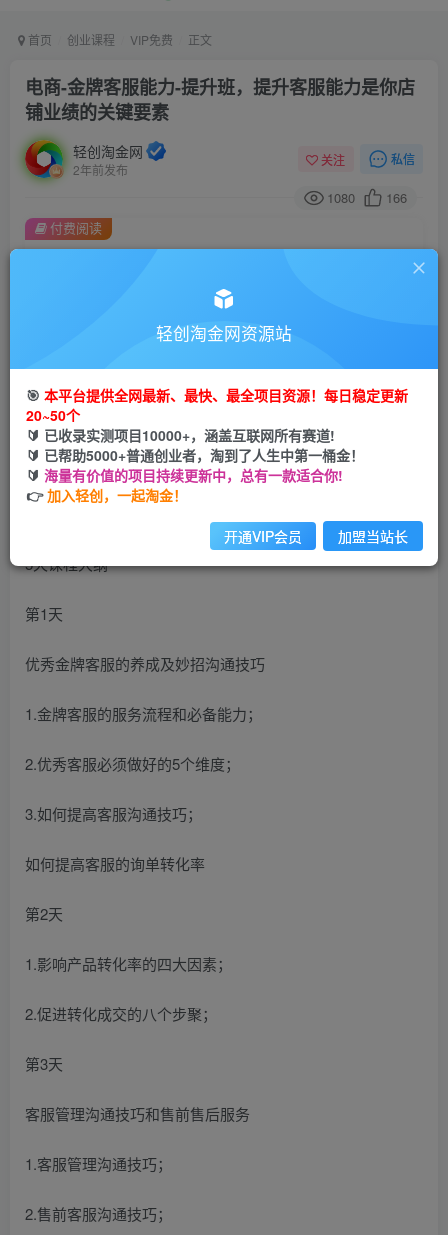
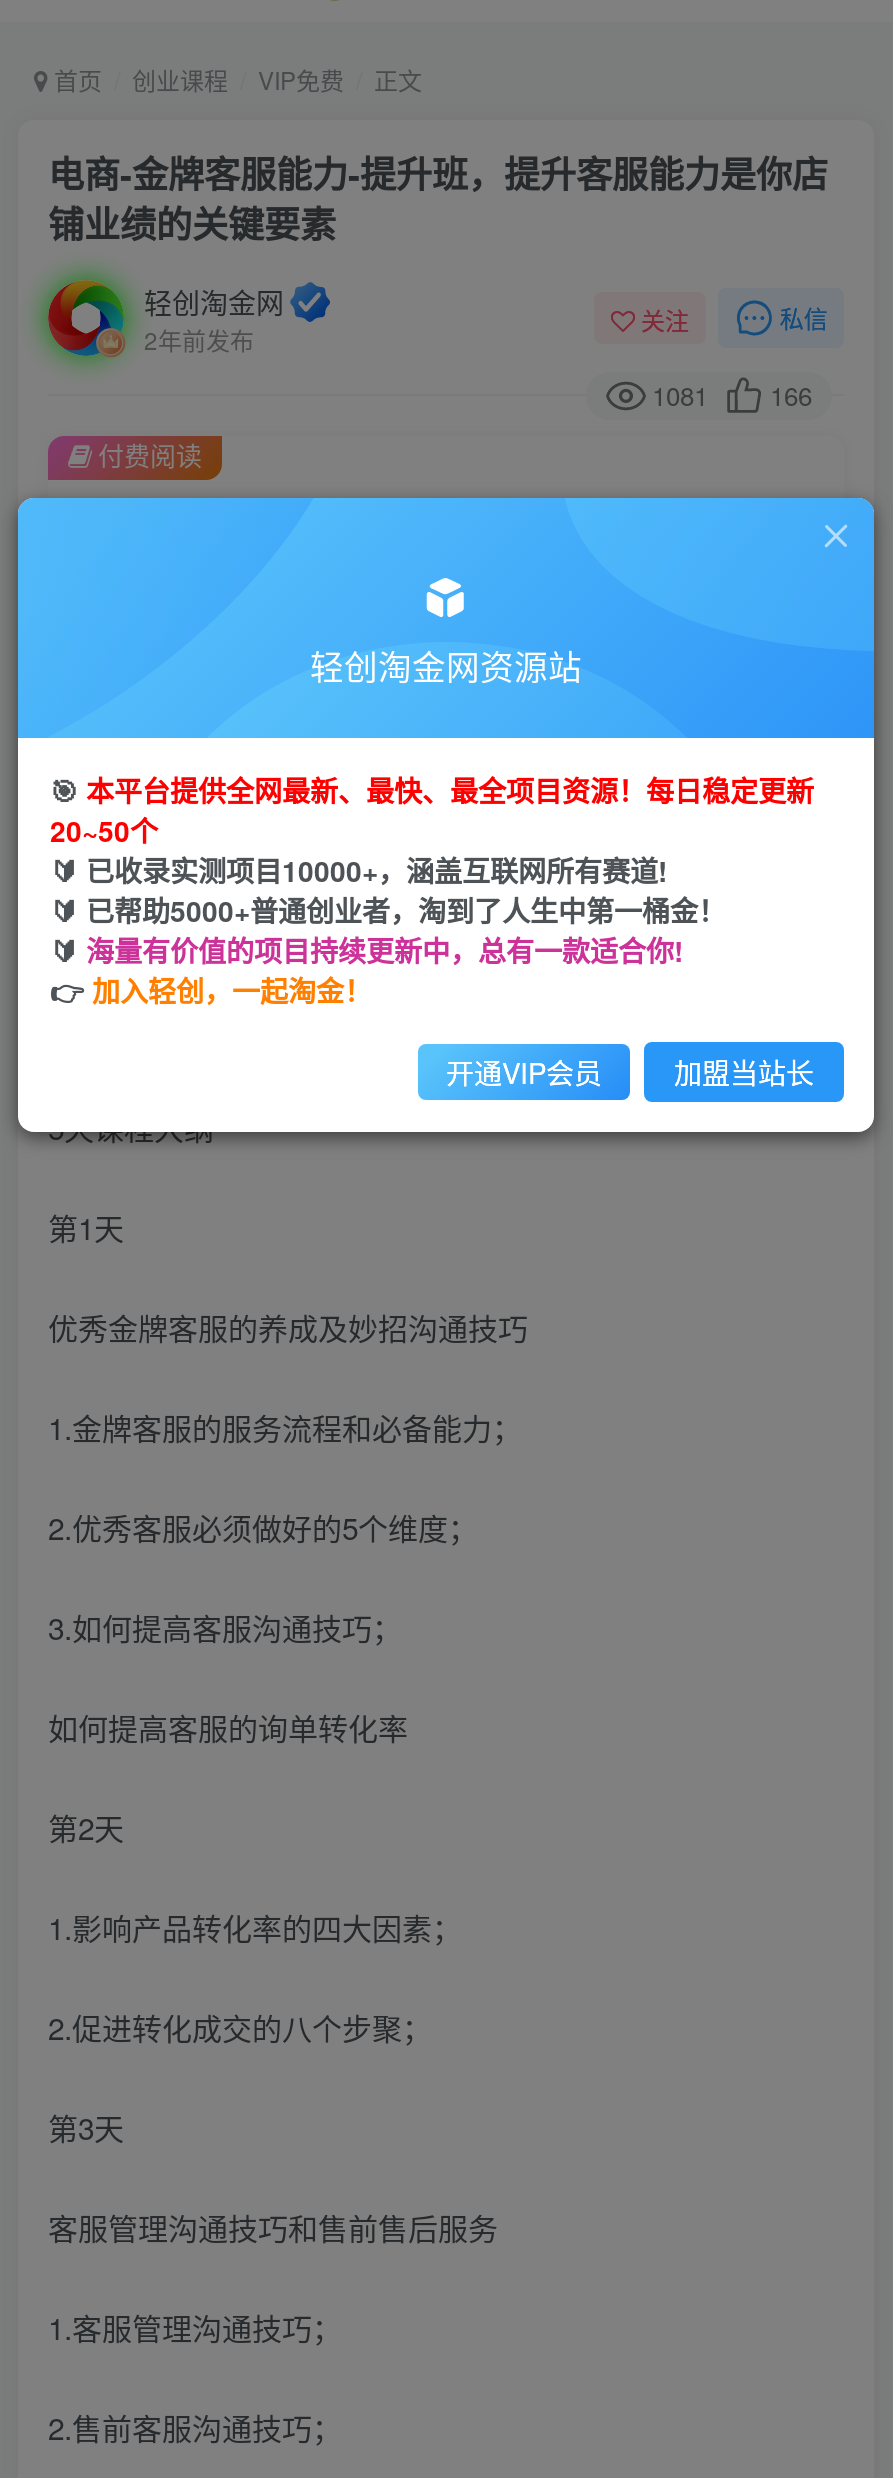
[327,188,407,207] 1080 166 -> [652,376,812,414] 1081 166

